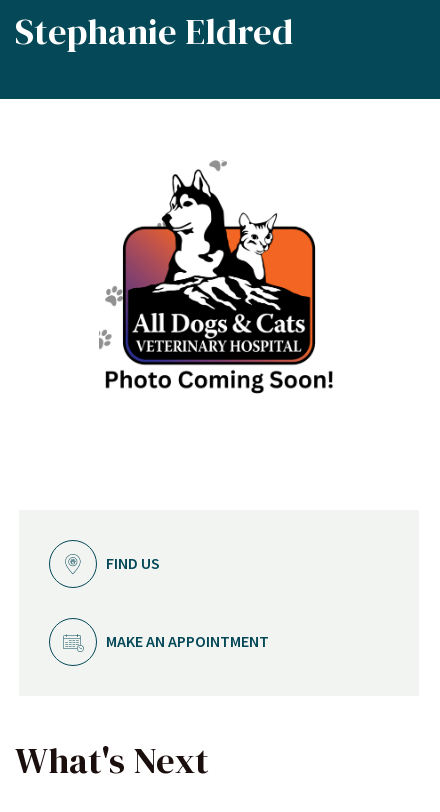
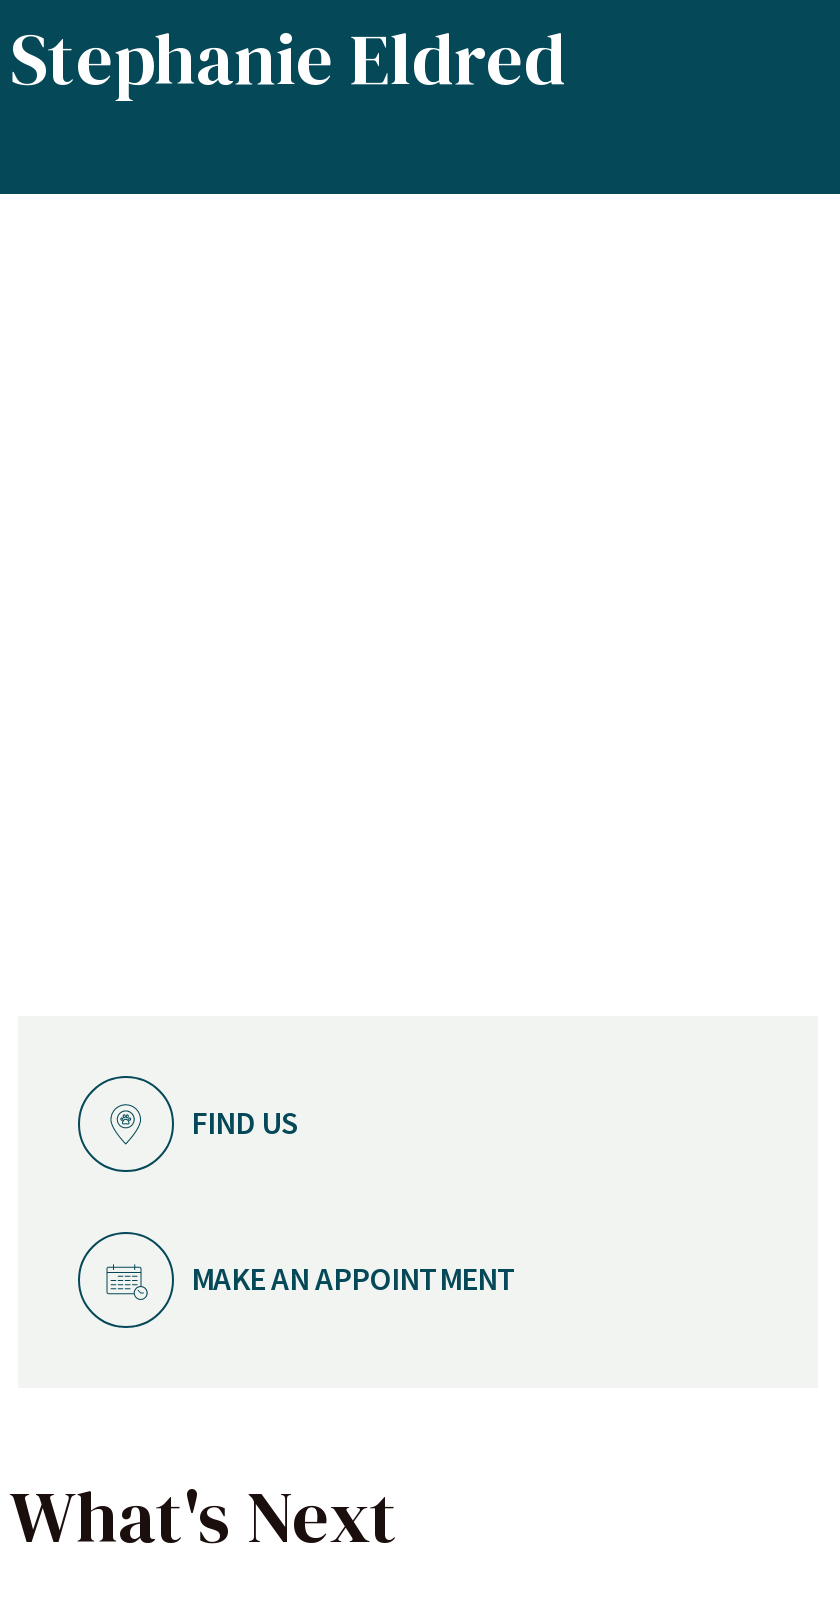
[98,160,334,394] [image] -> none

